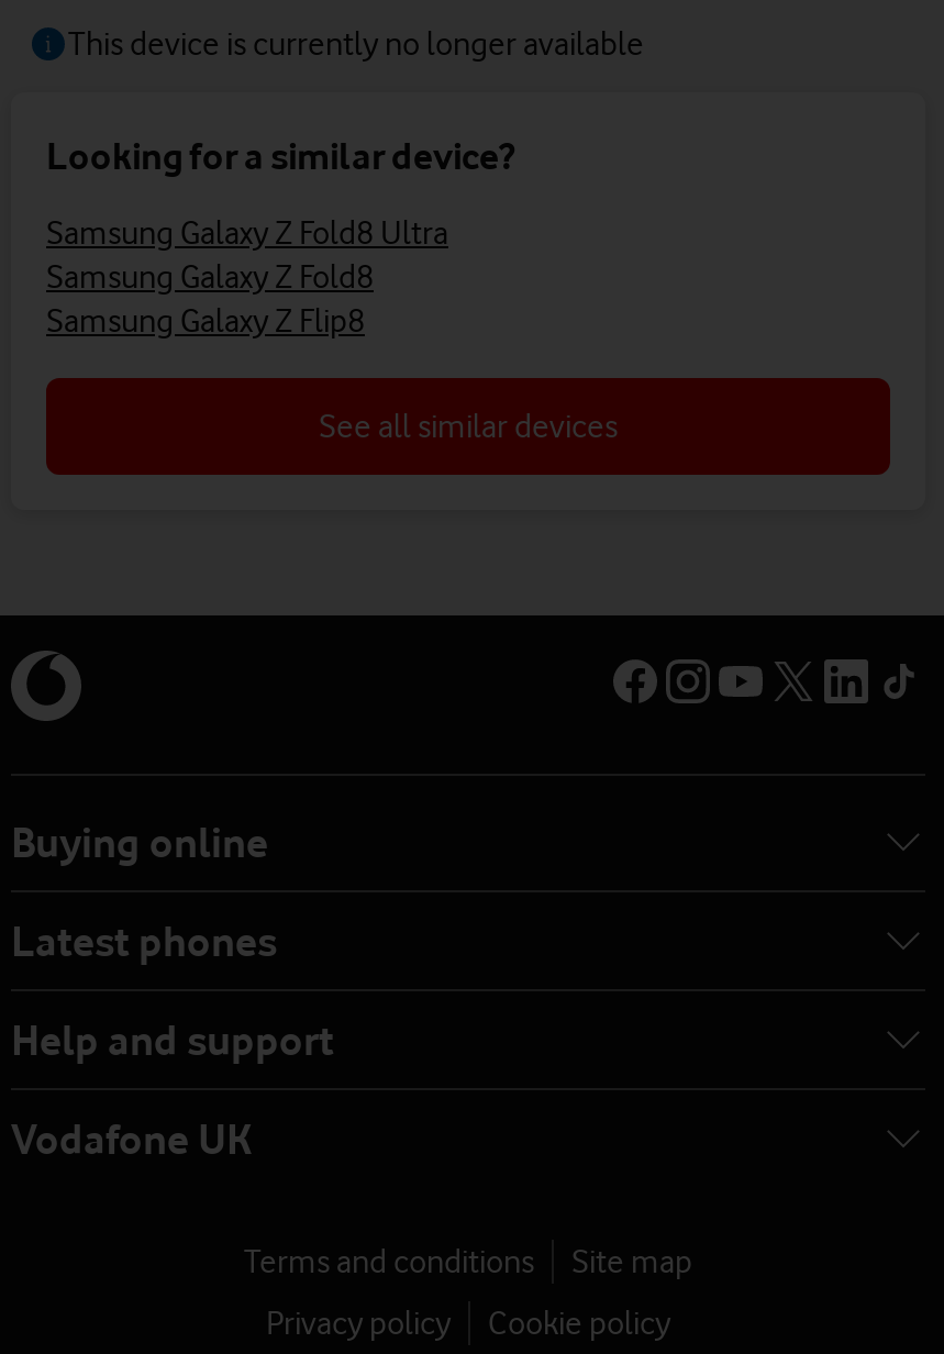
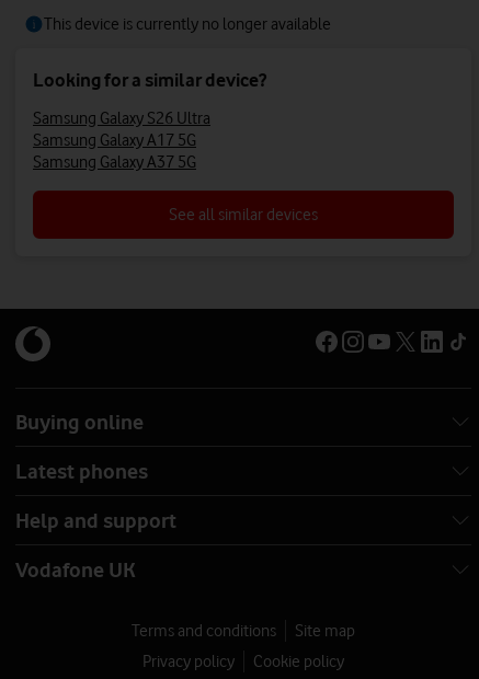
[46,213,448,341] Samsung Galaxy Z Fold8 Ultra | Samsung Galaxy Z Fold8 | Samsung Galaxy Z Flip8 -> [33,108,210,172] Samsung Galaxy S26 Ultra | Samsung Galaxy A17 5G | Samsung Galaxy A37 5G

